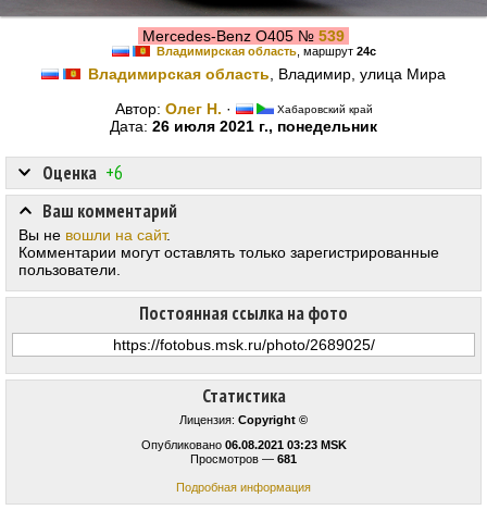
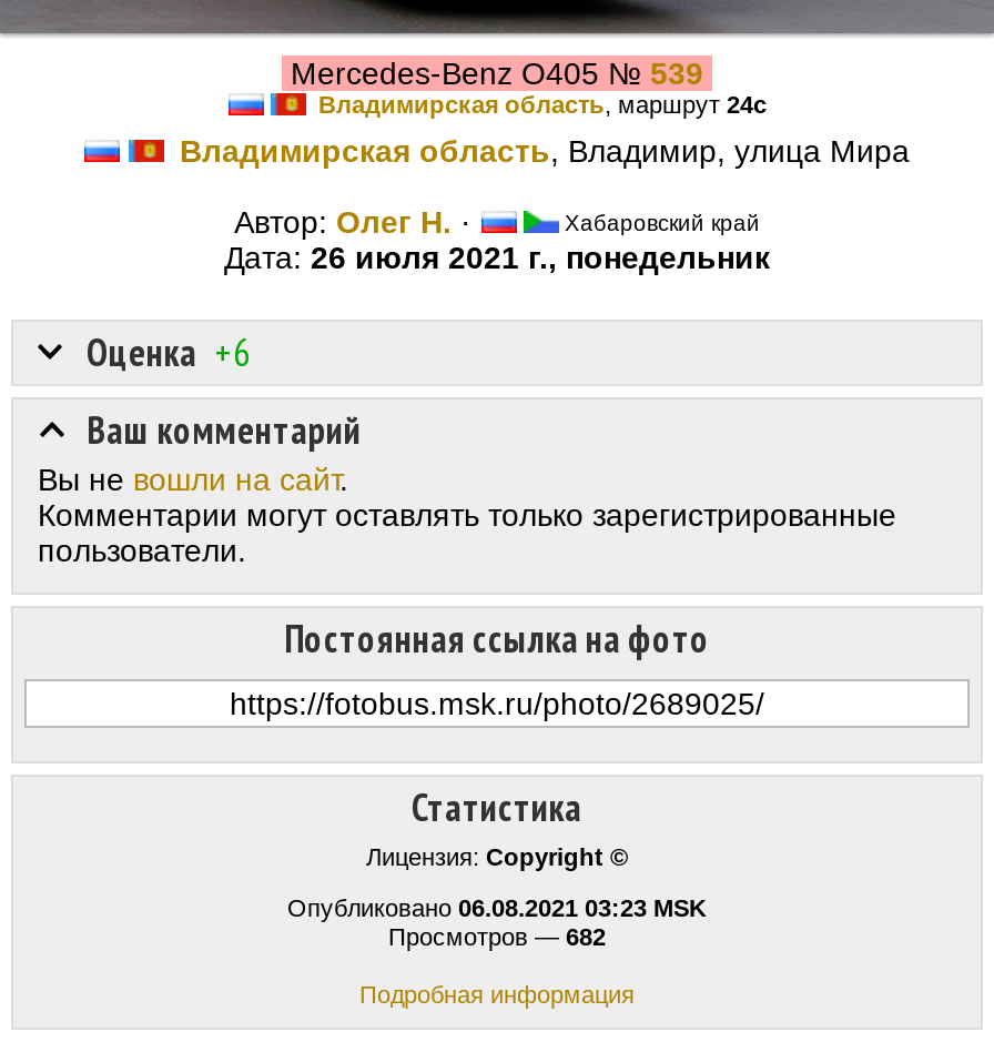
[190,452,297,466] Просмотров — 681 -> [388,923,606,950] Просмотров — 682

